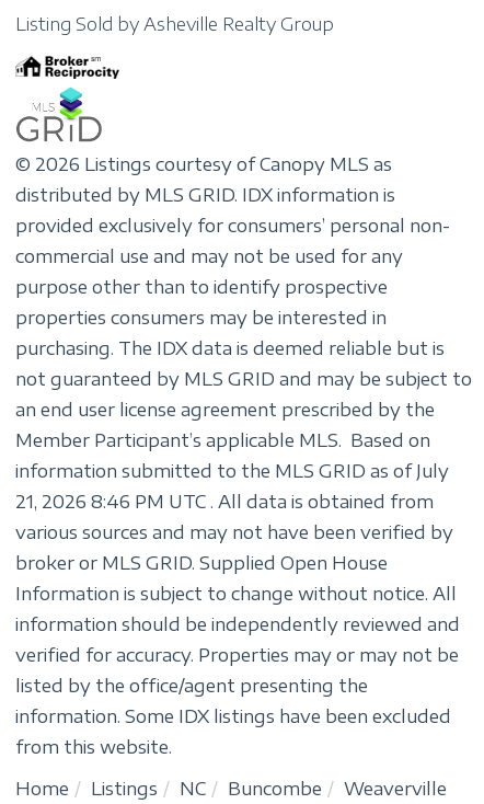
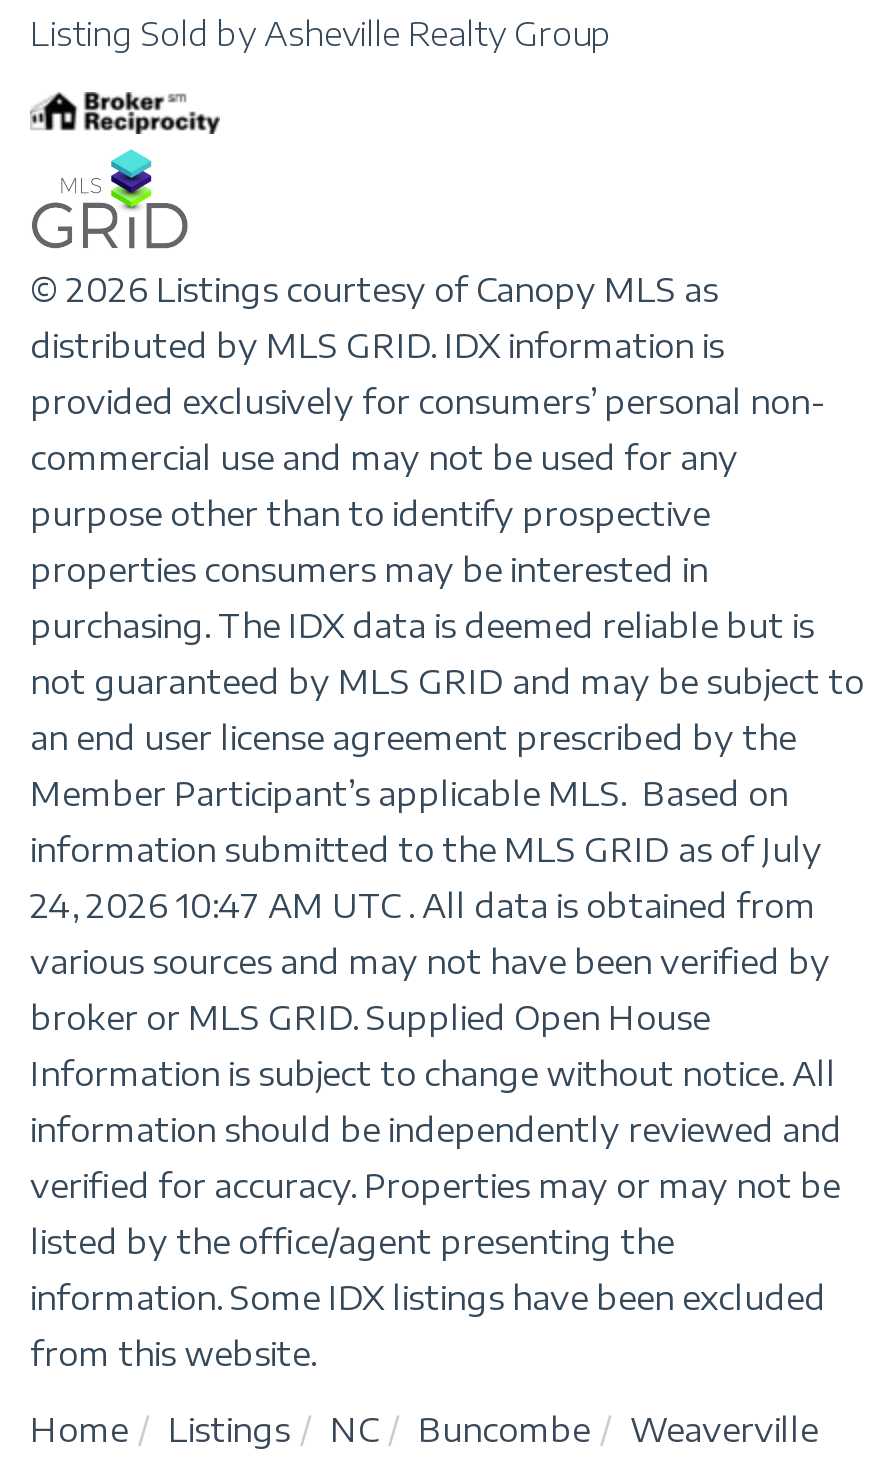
[15,491,434,513] 21, 2026 8:46 PM UTC . All data is obtained from -> [30,886,816,926] 24, 2026 10:47 AM UTC . All data is obtained from

